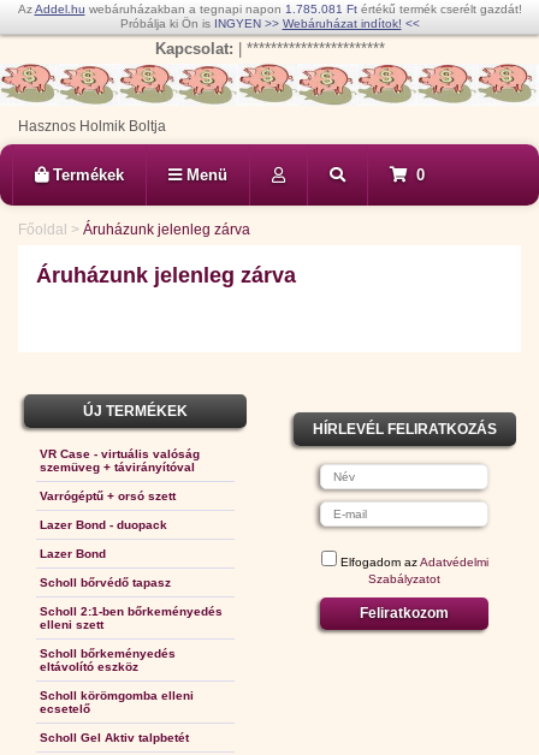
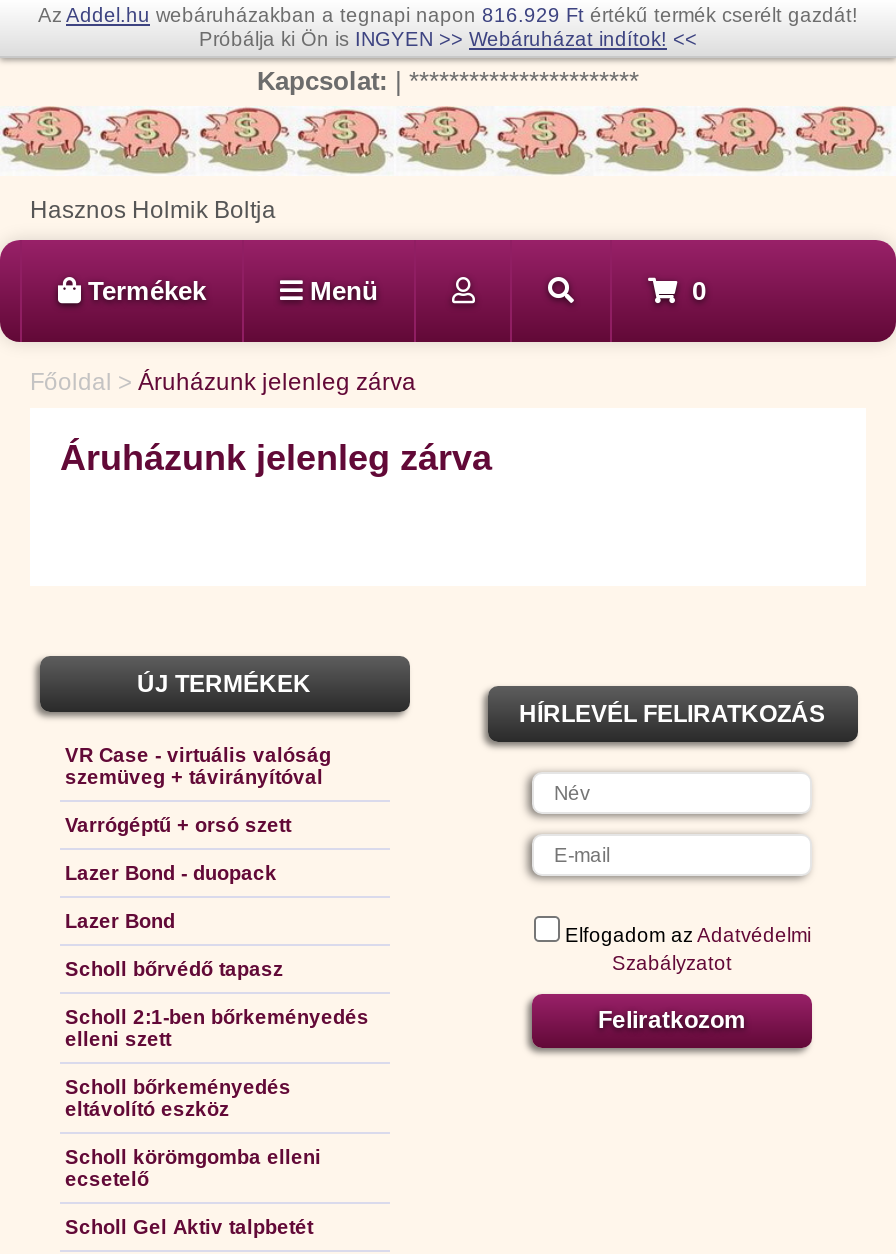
[17,2,522,16] Az Addel.hu webáruházakban a tegnapi napon 1.785.081 Ft értékű termék cserélt gazdát! -> [38,4,858,26] Az Addel.hu webáruházakban a tegnapi napon 816.929 Ft értékű termék cserélt gazdát!

